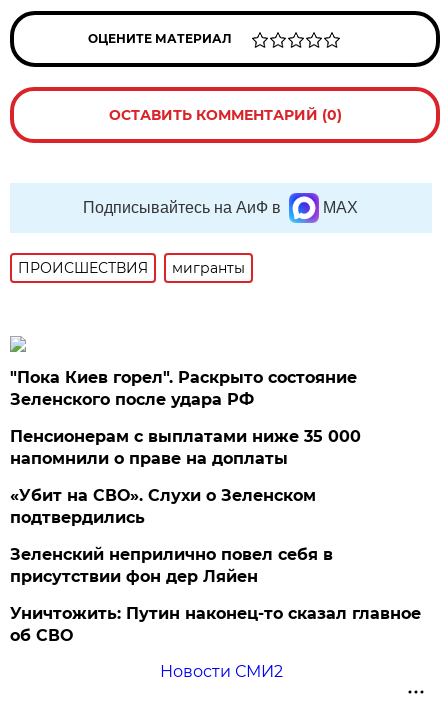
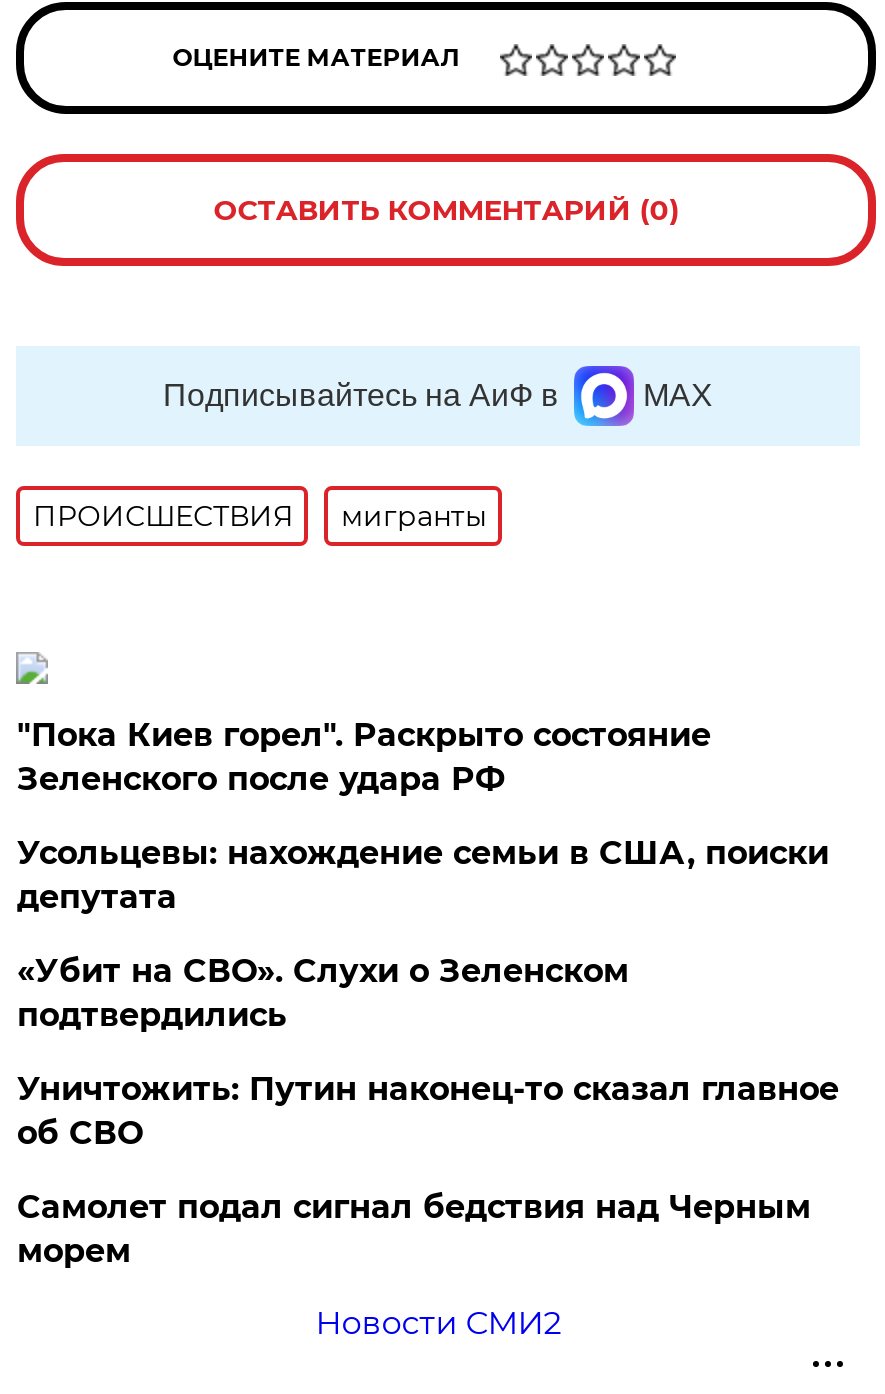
[10,427,361,468] Пенсионерам с выплатами ниже 35 000 | напомнили о праве на доплаты -> [17,834,829,916] Усольцевы: нахождение семьи в США, поиски | депутата
[10,545,333,586] Зеленский неприлично повел cебя в | присутствии фон дер Ляйен -> none
moved [10,604,421,645] -> [17,1070,839,1152]: Уничтожить: Путин наконец-то сказал главное | об СВО
none -> [17,1188,811,1270] Самолет подал сигнал бедствия над Черным | морем

